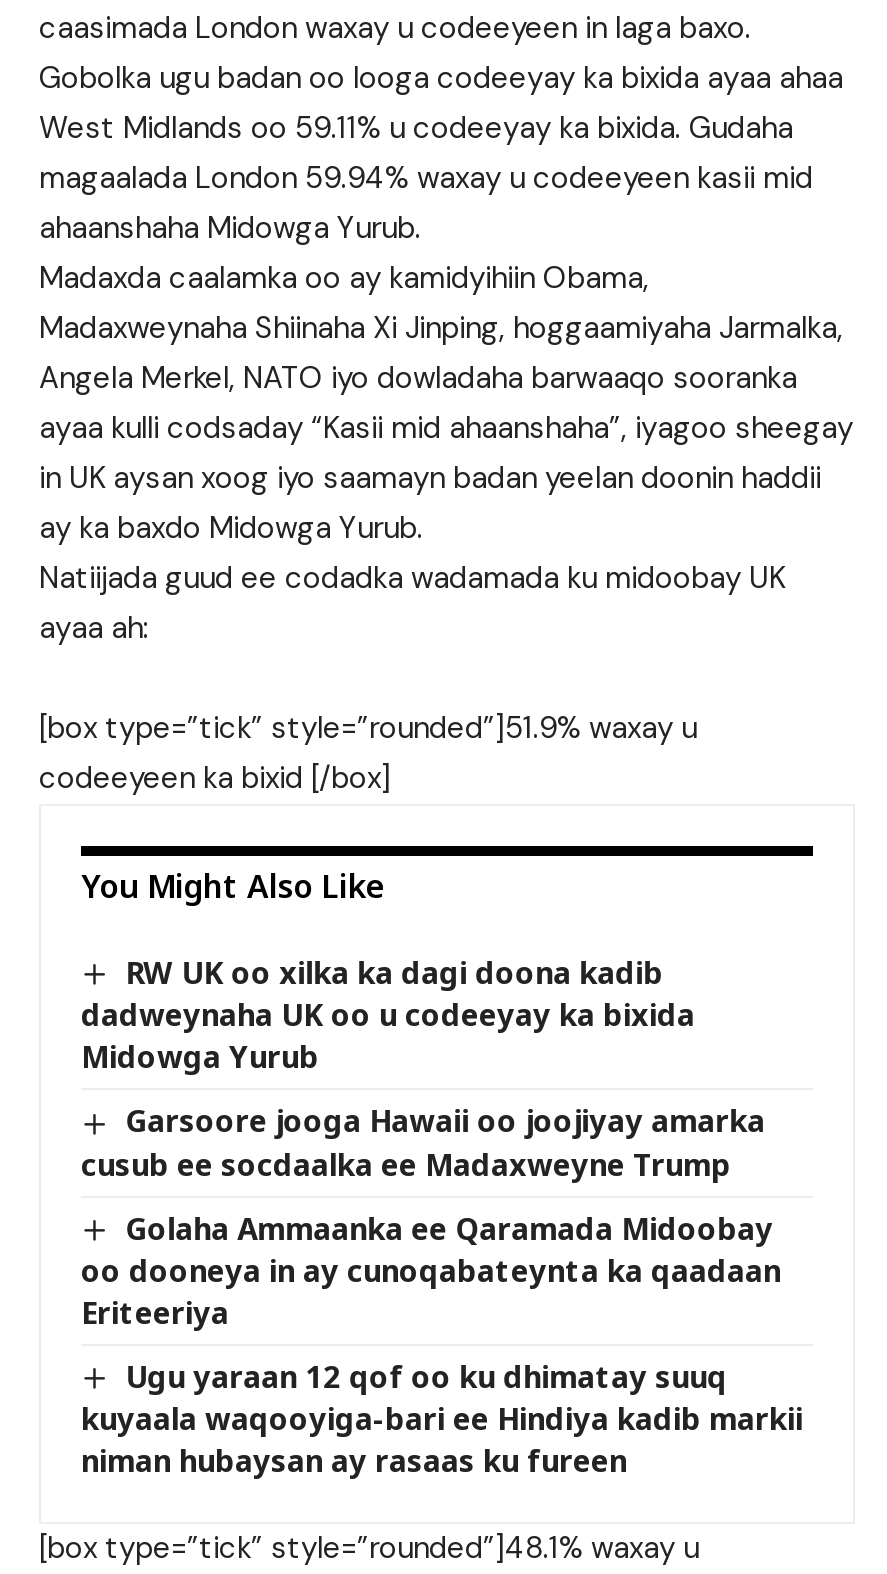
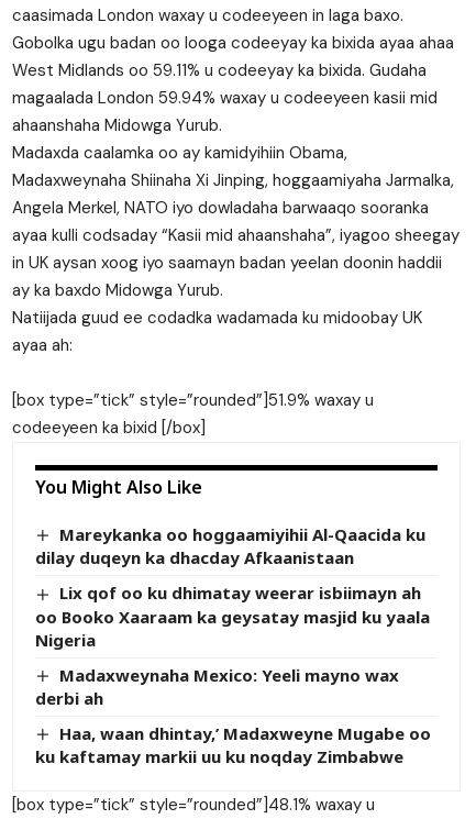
[81,952,695,1076] RW UK oo xilka ka dagi doona kadib | dadweynaha UK oo u codeeyay ka bixida | Midowga Yurub -> [35,523,426,569] Mareykanka oo hoggaamiyihii Al-Qaacida ku | dilay duqeyn ka dhacday Afkaanistaan
[81,1100,765,1183] Garsoore jooga Hawaii oo joojiyay amarka | cusub ee socdaalka ee Madaxweyne Trump -> [35,582,430,650] Lix qof oo ku dhimatay weerar isbiimayn ah | oo Booko Xaaraam ka geysatay masjid ku yaala | Nigeria
[81,1207,781,1332] Golaha Ammaanka ee Qaramada Midoobay | oo dooneya in ay cunoqabateynta ka qaadaan | Eriteeriya -> [35,664,399,709] Madaxweynaha Mexico: Yeeli mayno wax | derbi ah
[81,1356,803,1481] Ugu yaraan 12 qof oo ku dhimatay suuq | kuyaala waqooyiga-bari ee Hindiya kadib markii | niman hubaysan ay rasaas ku fureen -> [35,722,431,768] Haa, waan dhintay,’ Madaxweyne Mugabe oo | ku kaftamay markii uu ku noqday Zimbabwe

